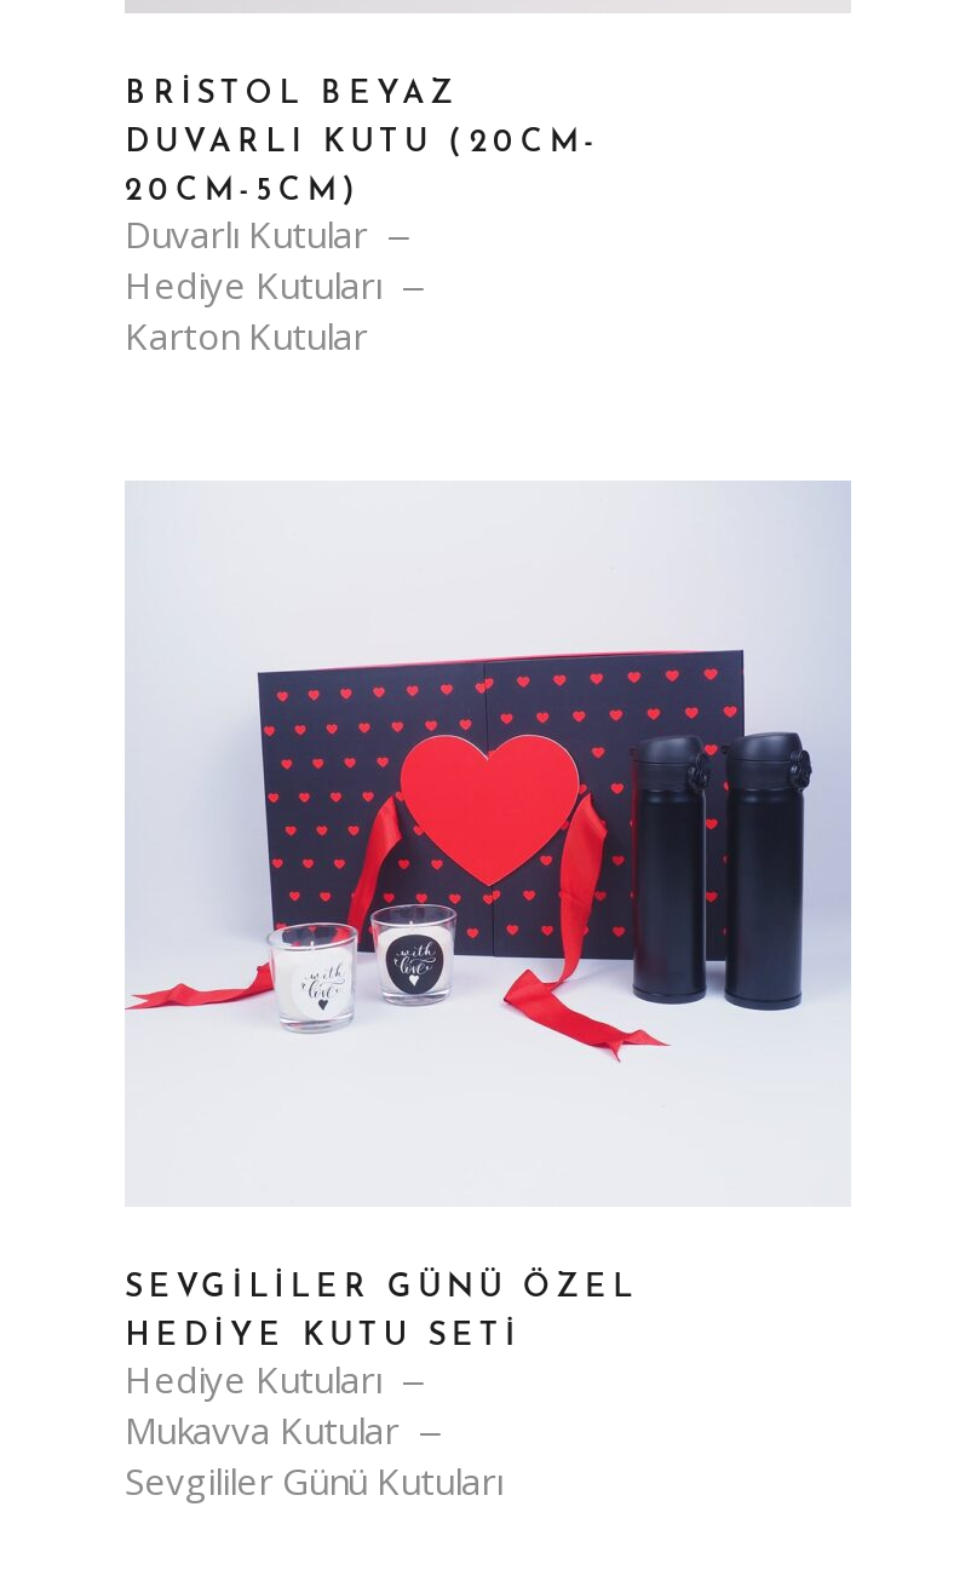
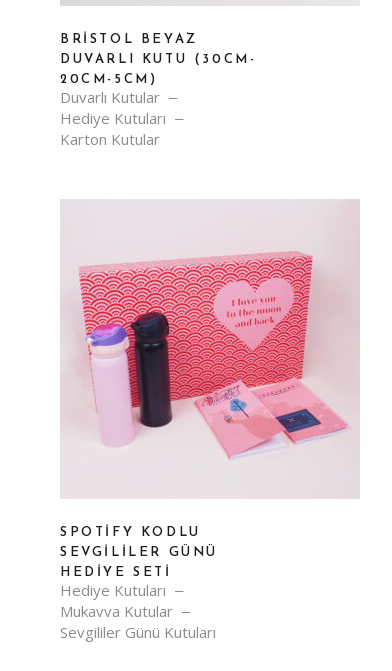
[125,127,600,158] DUVARLI KUTU (20CM- -> [60,53,256,66] DUVARLI KUTU (30CM-
[130,609,849,1062] [image] -> [78,251,358,460] [image]
[125,1272,638,1352] SEVGILILER GÜNÜ ÖZEL | HEDIYE KUTU SETI -> [60,526,218,579] SPOTIFY KODLU | SEVGILILER GÜNÜ | HEDIYE SETI

